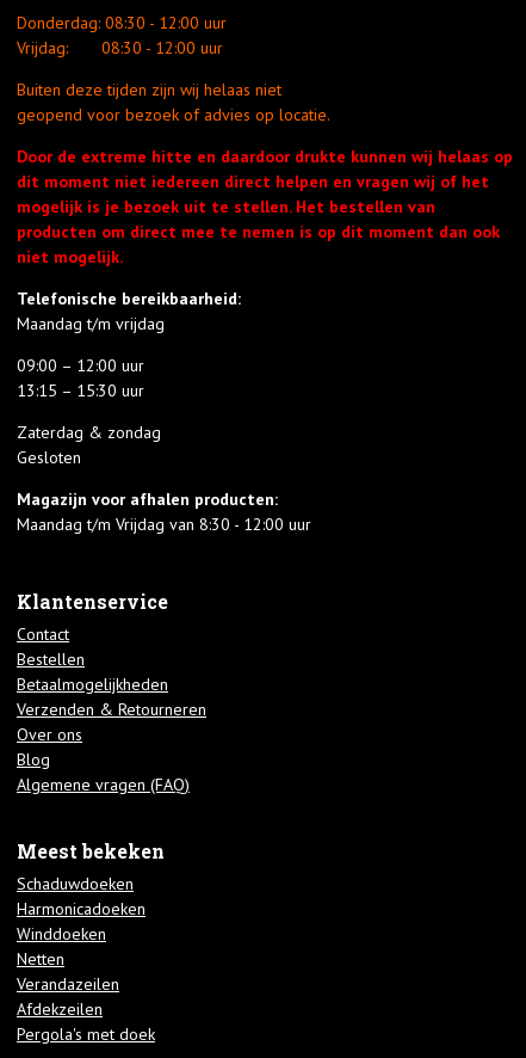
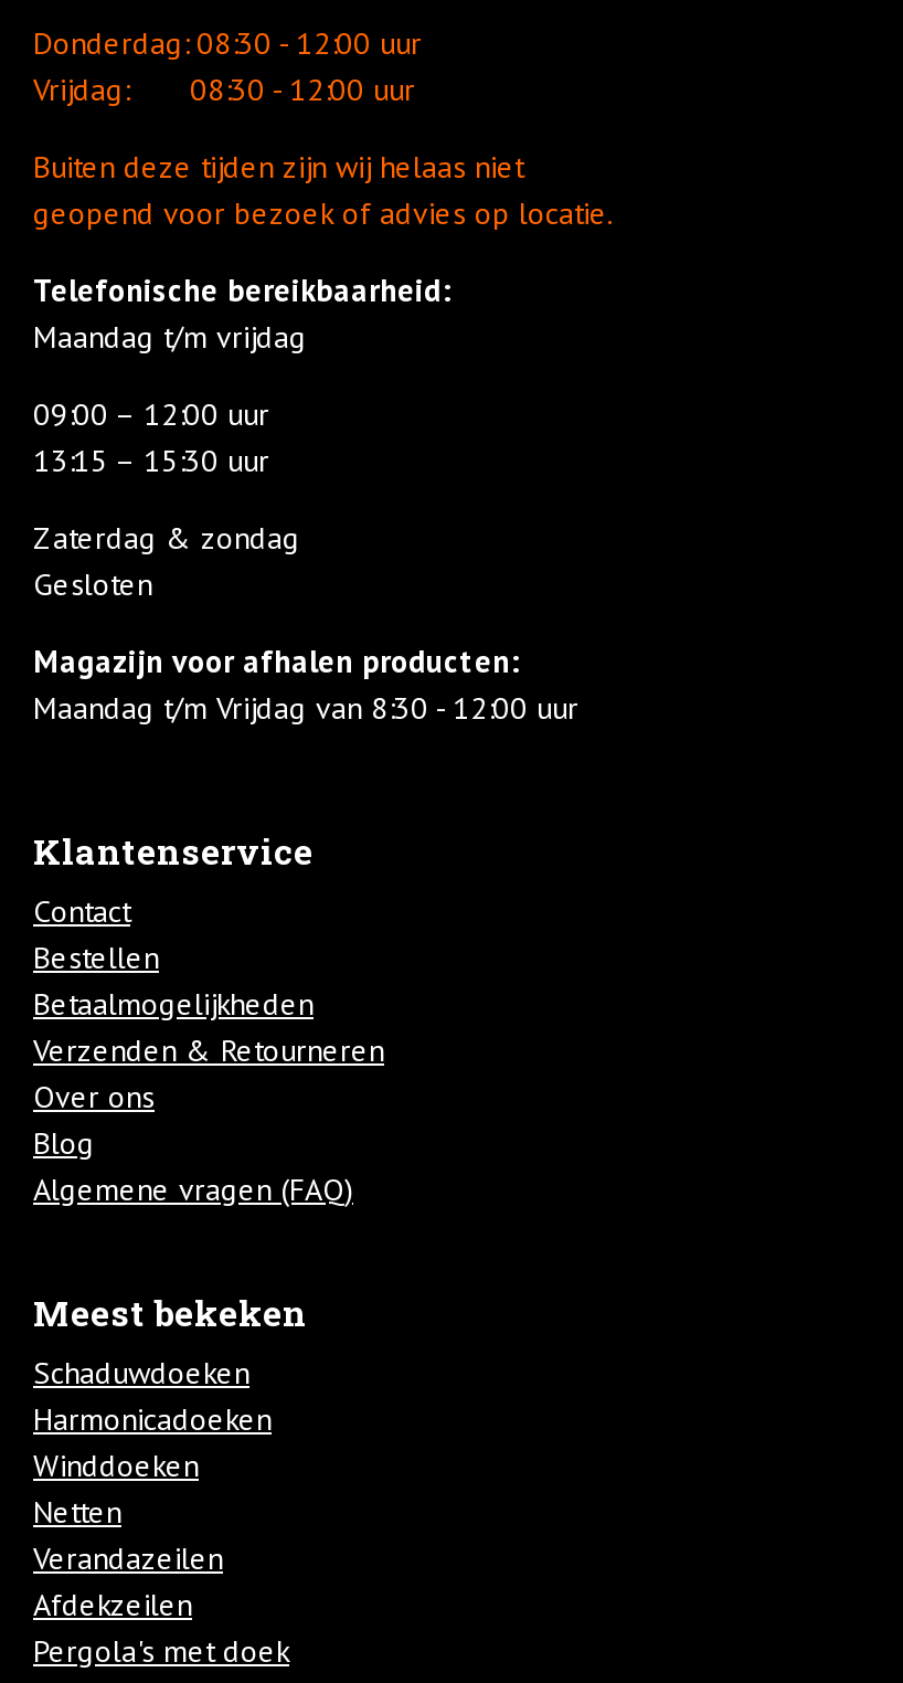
[17,146,513,268] Door de extreme hitte en daardoor drukte kunnen wij helaas op | dit moment niet iedereen direct helpen en vragen wij of het | mogelijk is je bezoek uit te stellen. Het bestellen van | producten om direct mee te nemen is op dit moment dan ook | niet mogelijk. -> none

